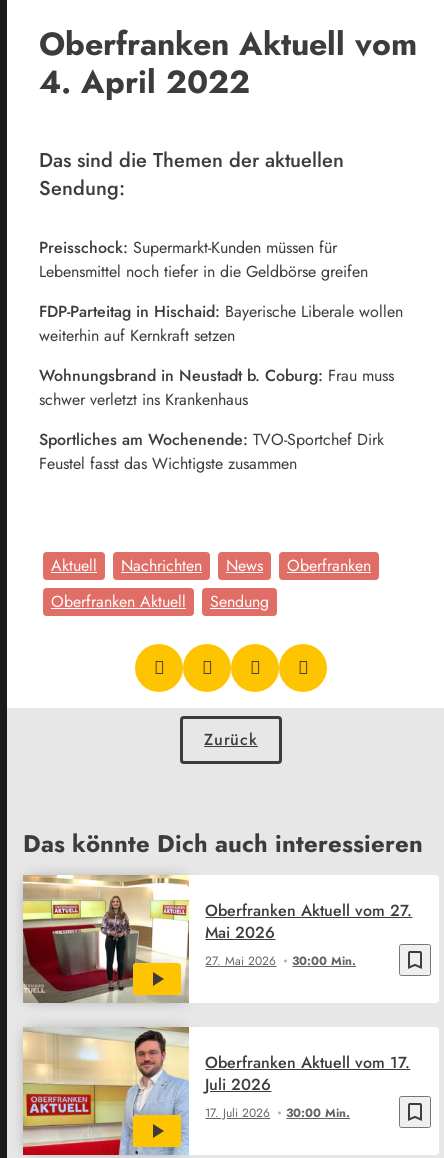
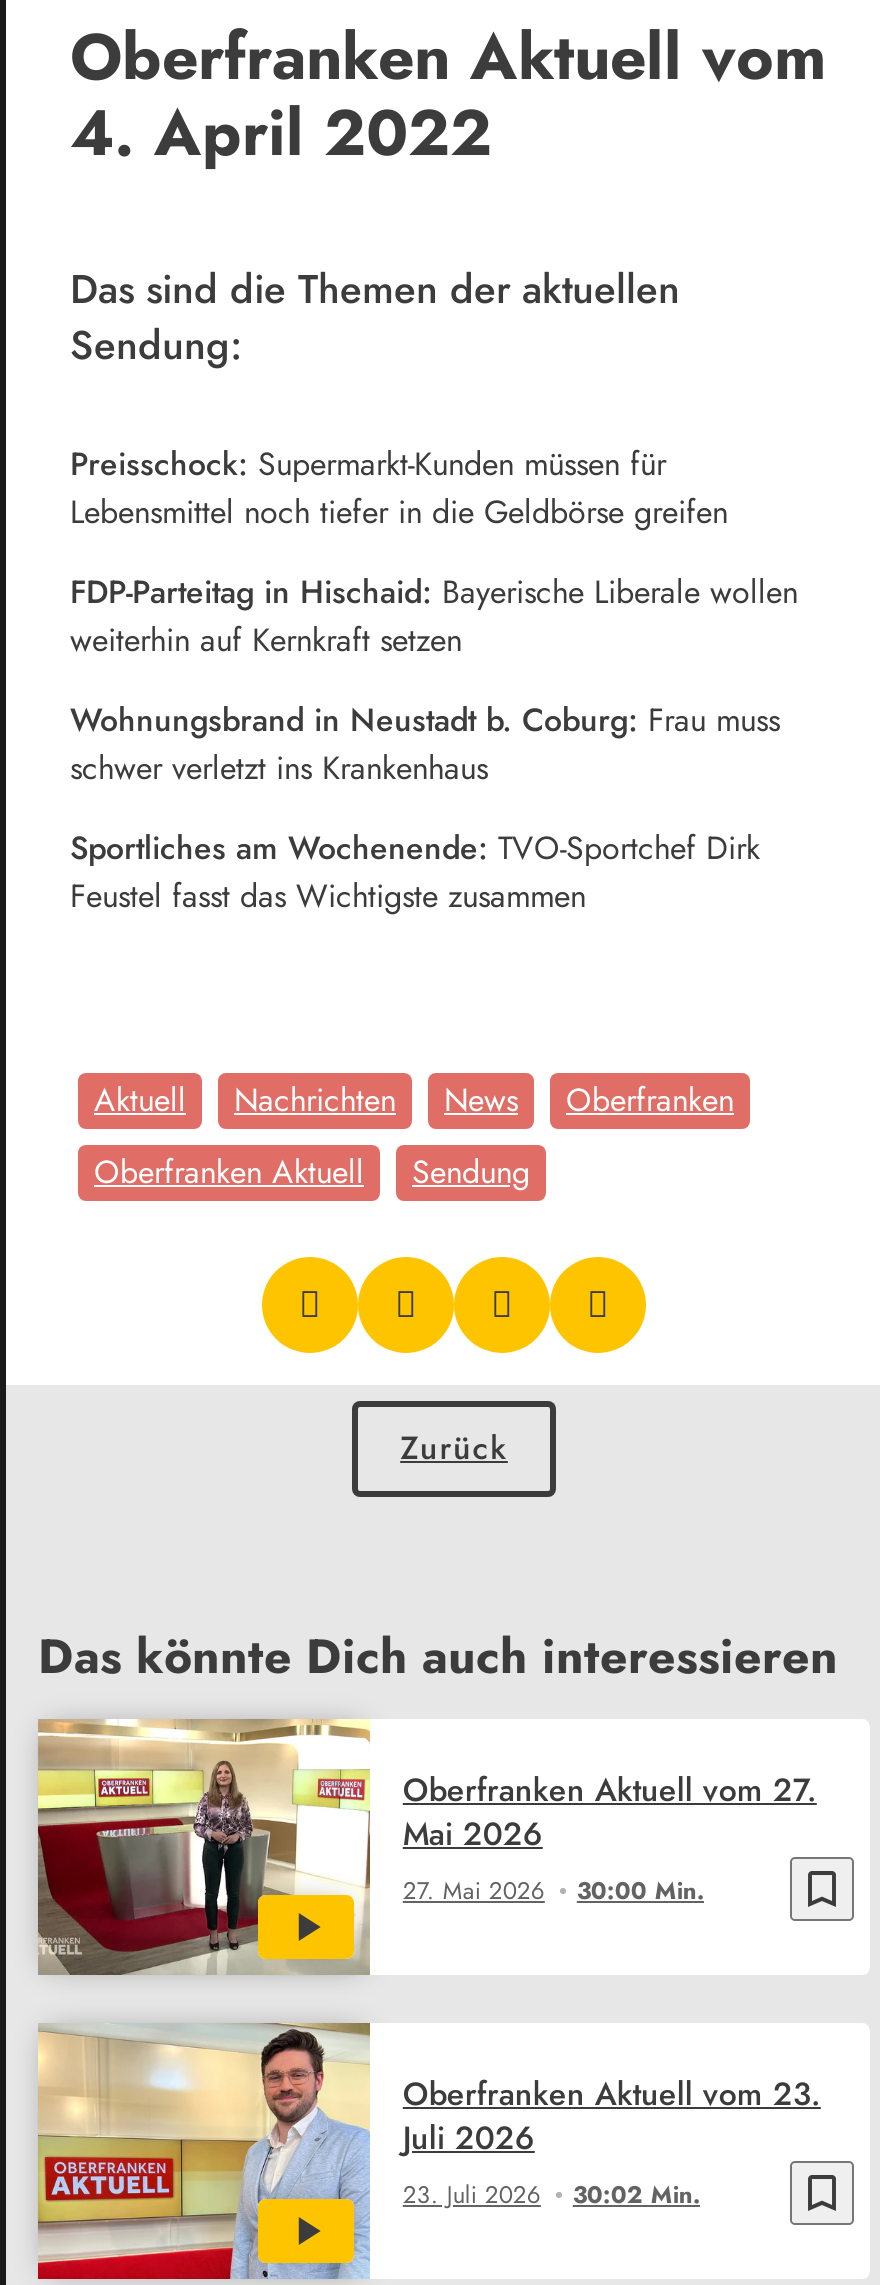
[205,1051,410,1074] Oberfranken Aktuell vom 17. -> [403,2070,821,2116] Oberfranken Aktuell vom 23.
[205,1104,270,1122] 17. Juli 2026 -> [403,2176,541,2212] 23. Juli 2026
[286,1104,350,1122] 30:00 Min. -> [573,2176,701,2212] 30:02 Min.

